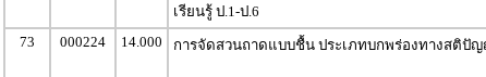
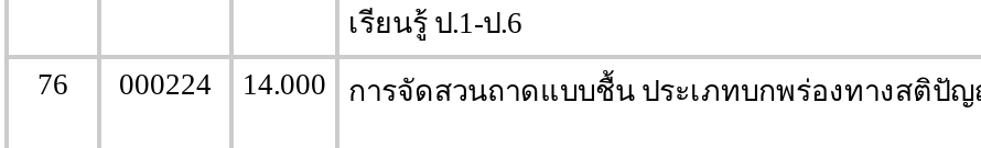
[20,34,35,50] 73 -> [37,68,68,101] 76

